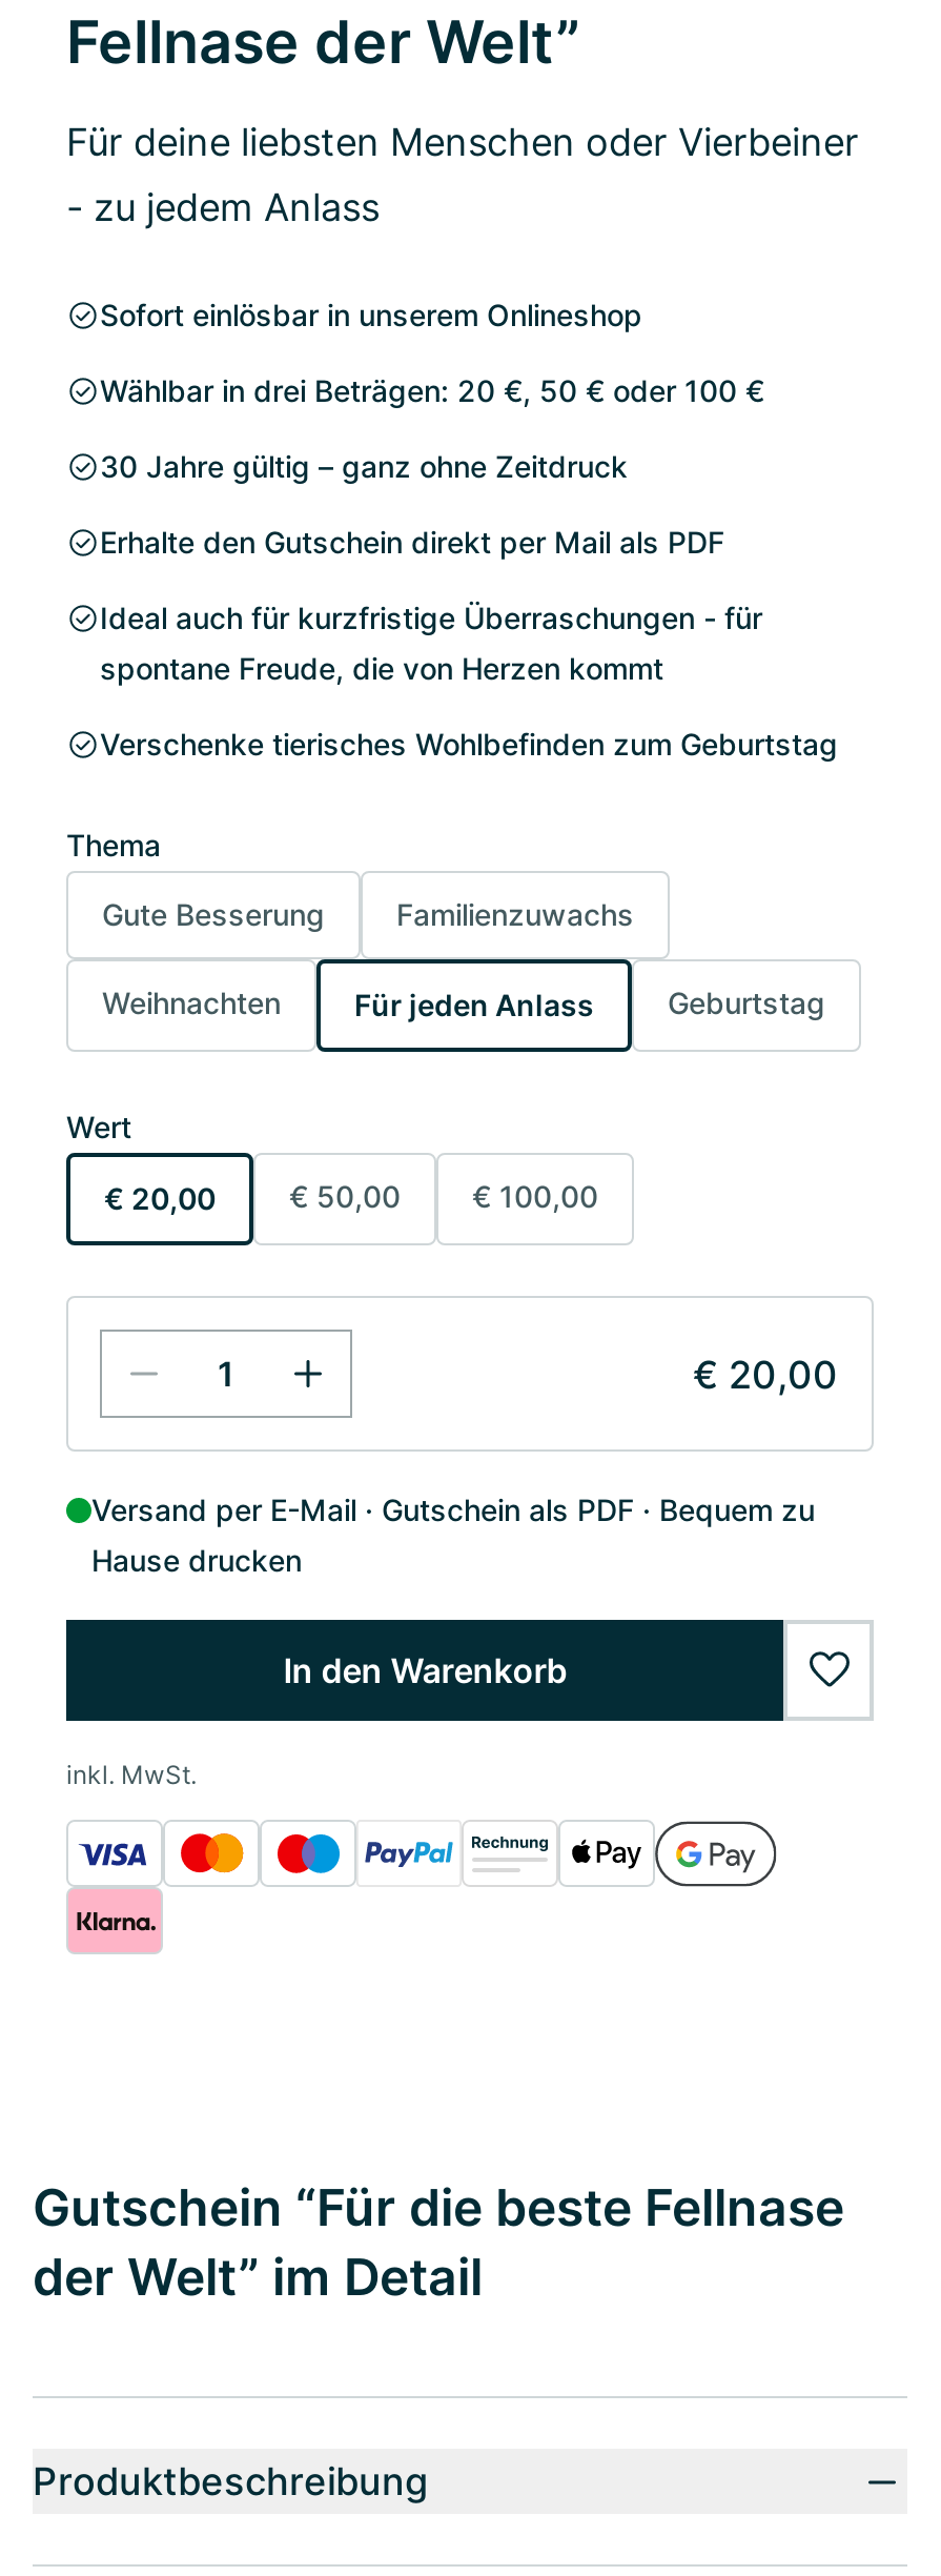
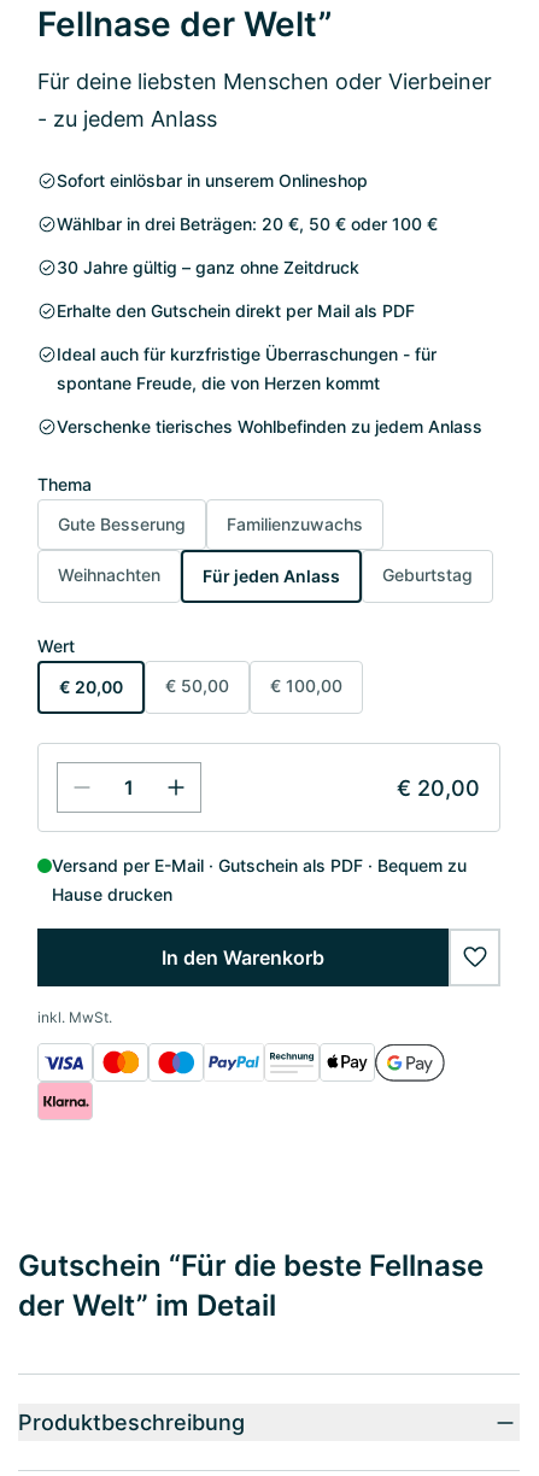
[100,726,838,762] Verschenke tierisches Wohlbefinden zum Geburtstag -> [57,416,482,437] Verschenke tierisches Wohlbefinden zu jedem Anlass

